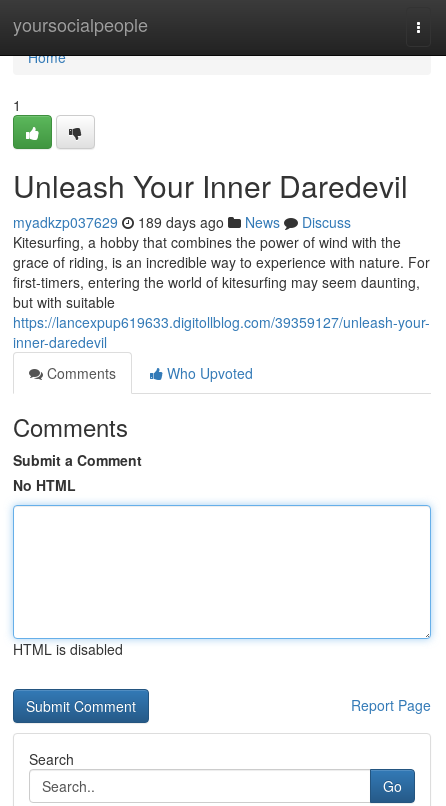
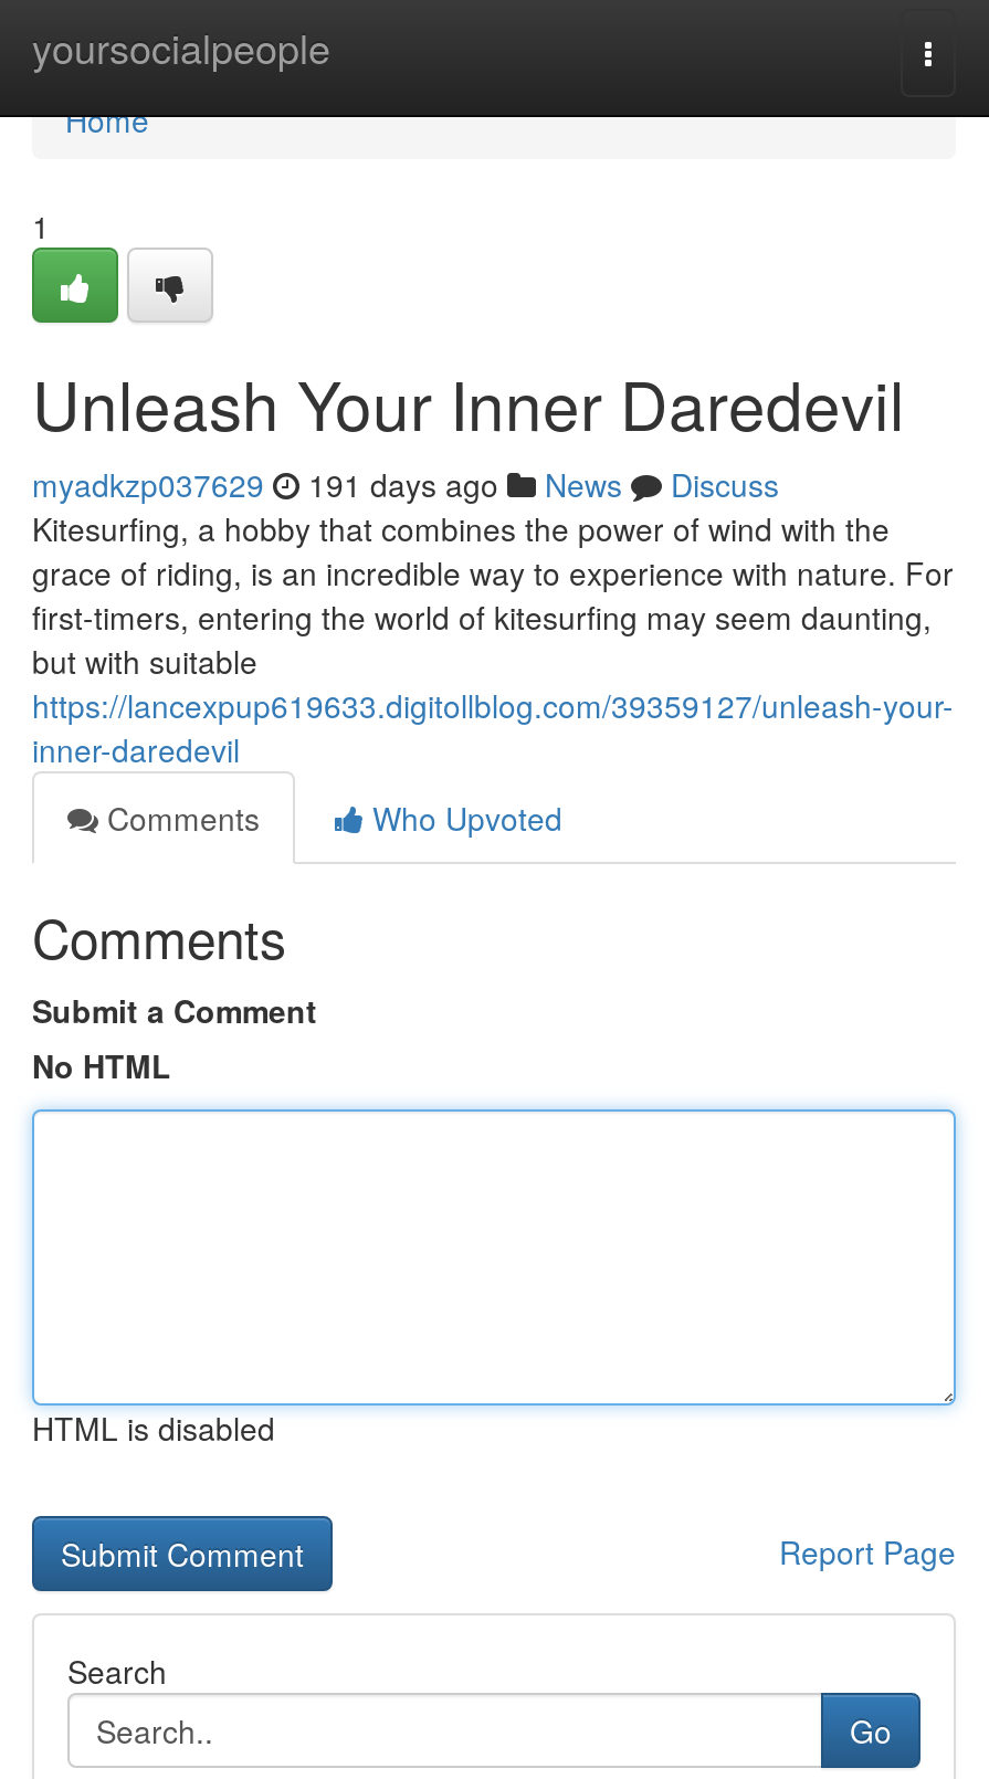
[13,212,351,232] myadkzp037629 189 days ago News Discuss -> [32,462,779,506] myadkzp037629 191 days ago News Discuss

